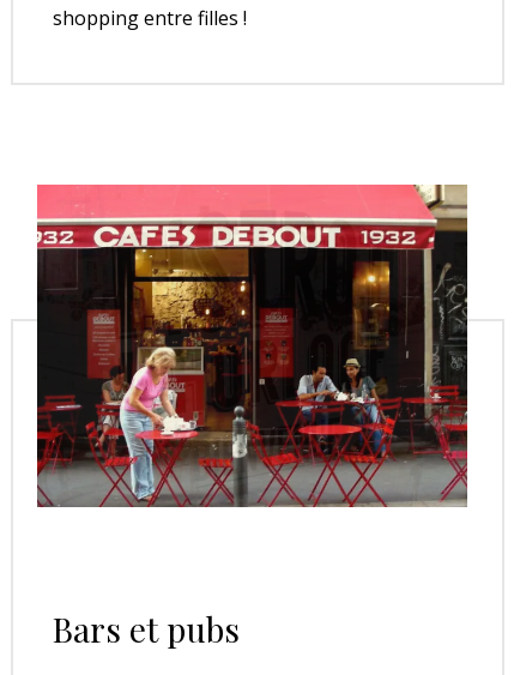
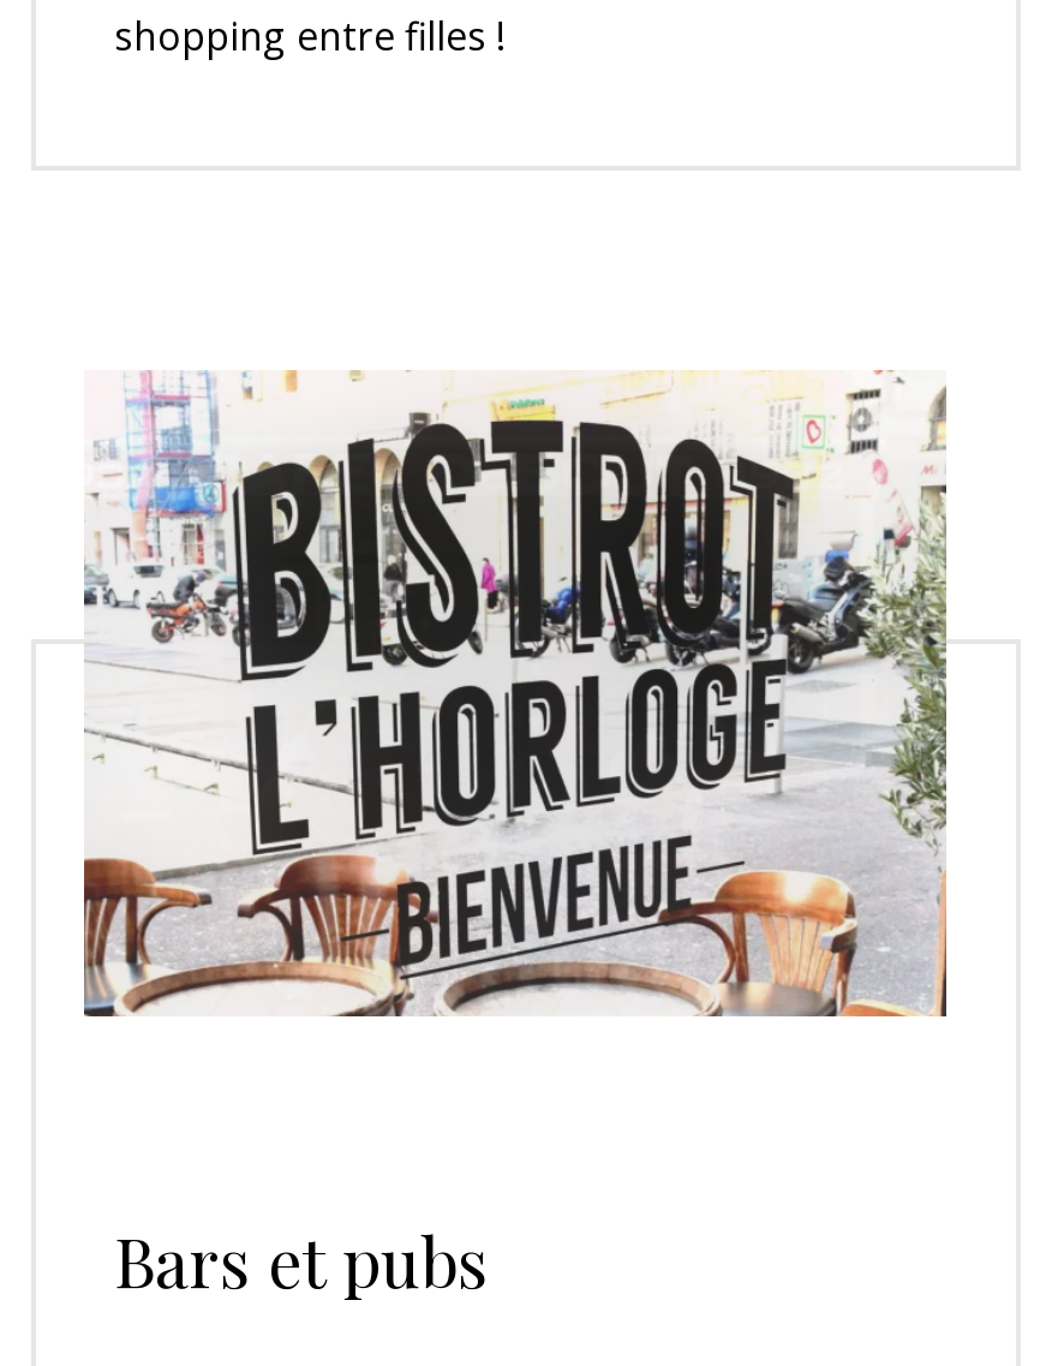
[36,183,468,508] [image] -> [82,370,949,1016] [image]

